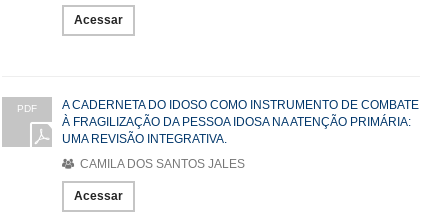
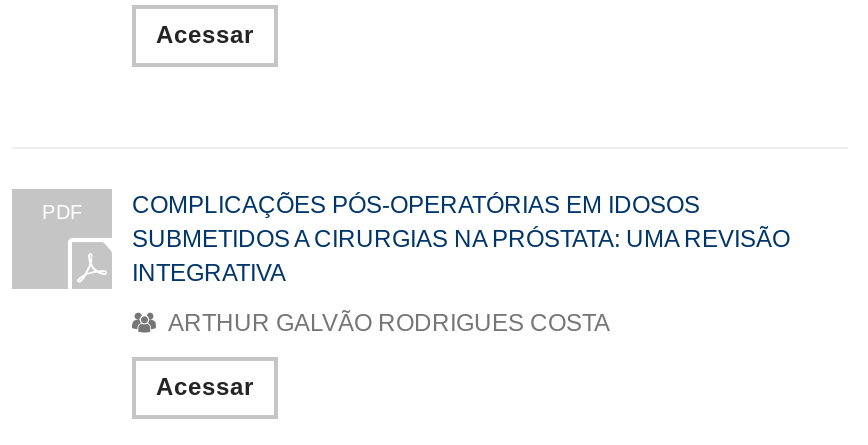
[62,98,419,146] A CADERNETA DO IDOSO COMO INSTRUMENTO DE COMBATE | À FRAGILIZAÇÃO DA PESSOA IDOSA NA ATENÇÃO PRIMÁRIA: | UMA REVISÃO INTEGRATIVA. -> [132,190,790,286] COMPLICAÇÕES PÓS-OPERATÓRIAS EM IDOSOS | SUBMETIDOS A CIRURGIAS NA PRÓSTATA: UMA REVISÃO | INTEGRATIVA
[77,157,245,171] CAMILA DOS SANTOS JALES -> [162,308,610,336] ARTHUR GALVÃO RODRIGUES COSTA

